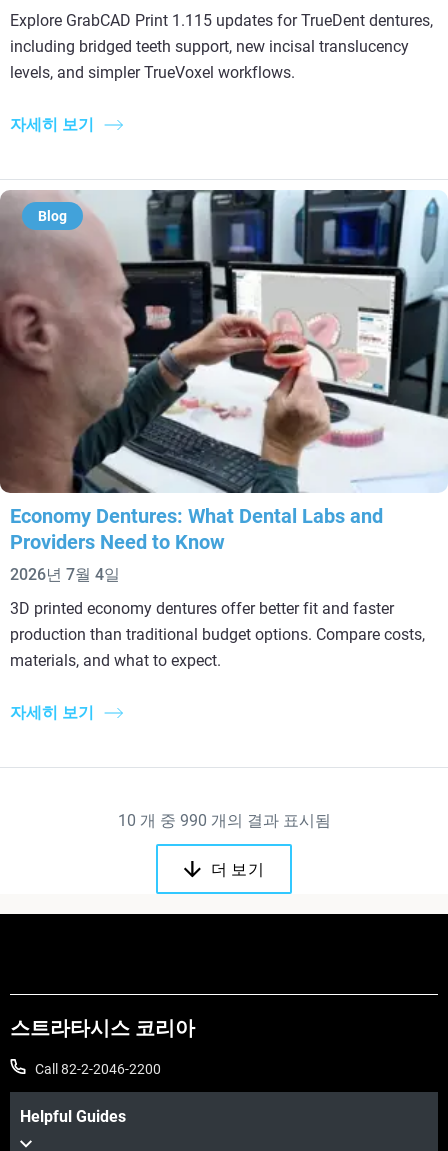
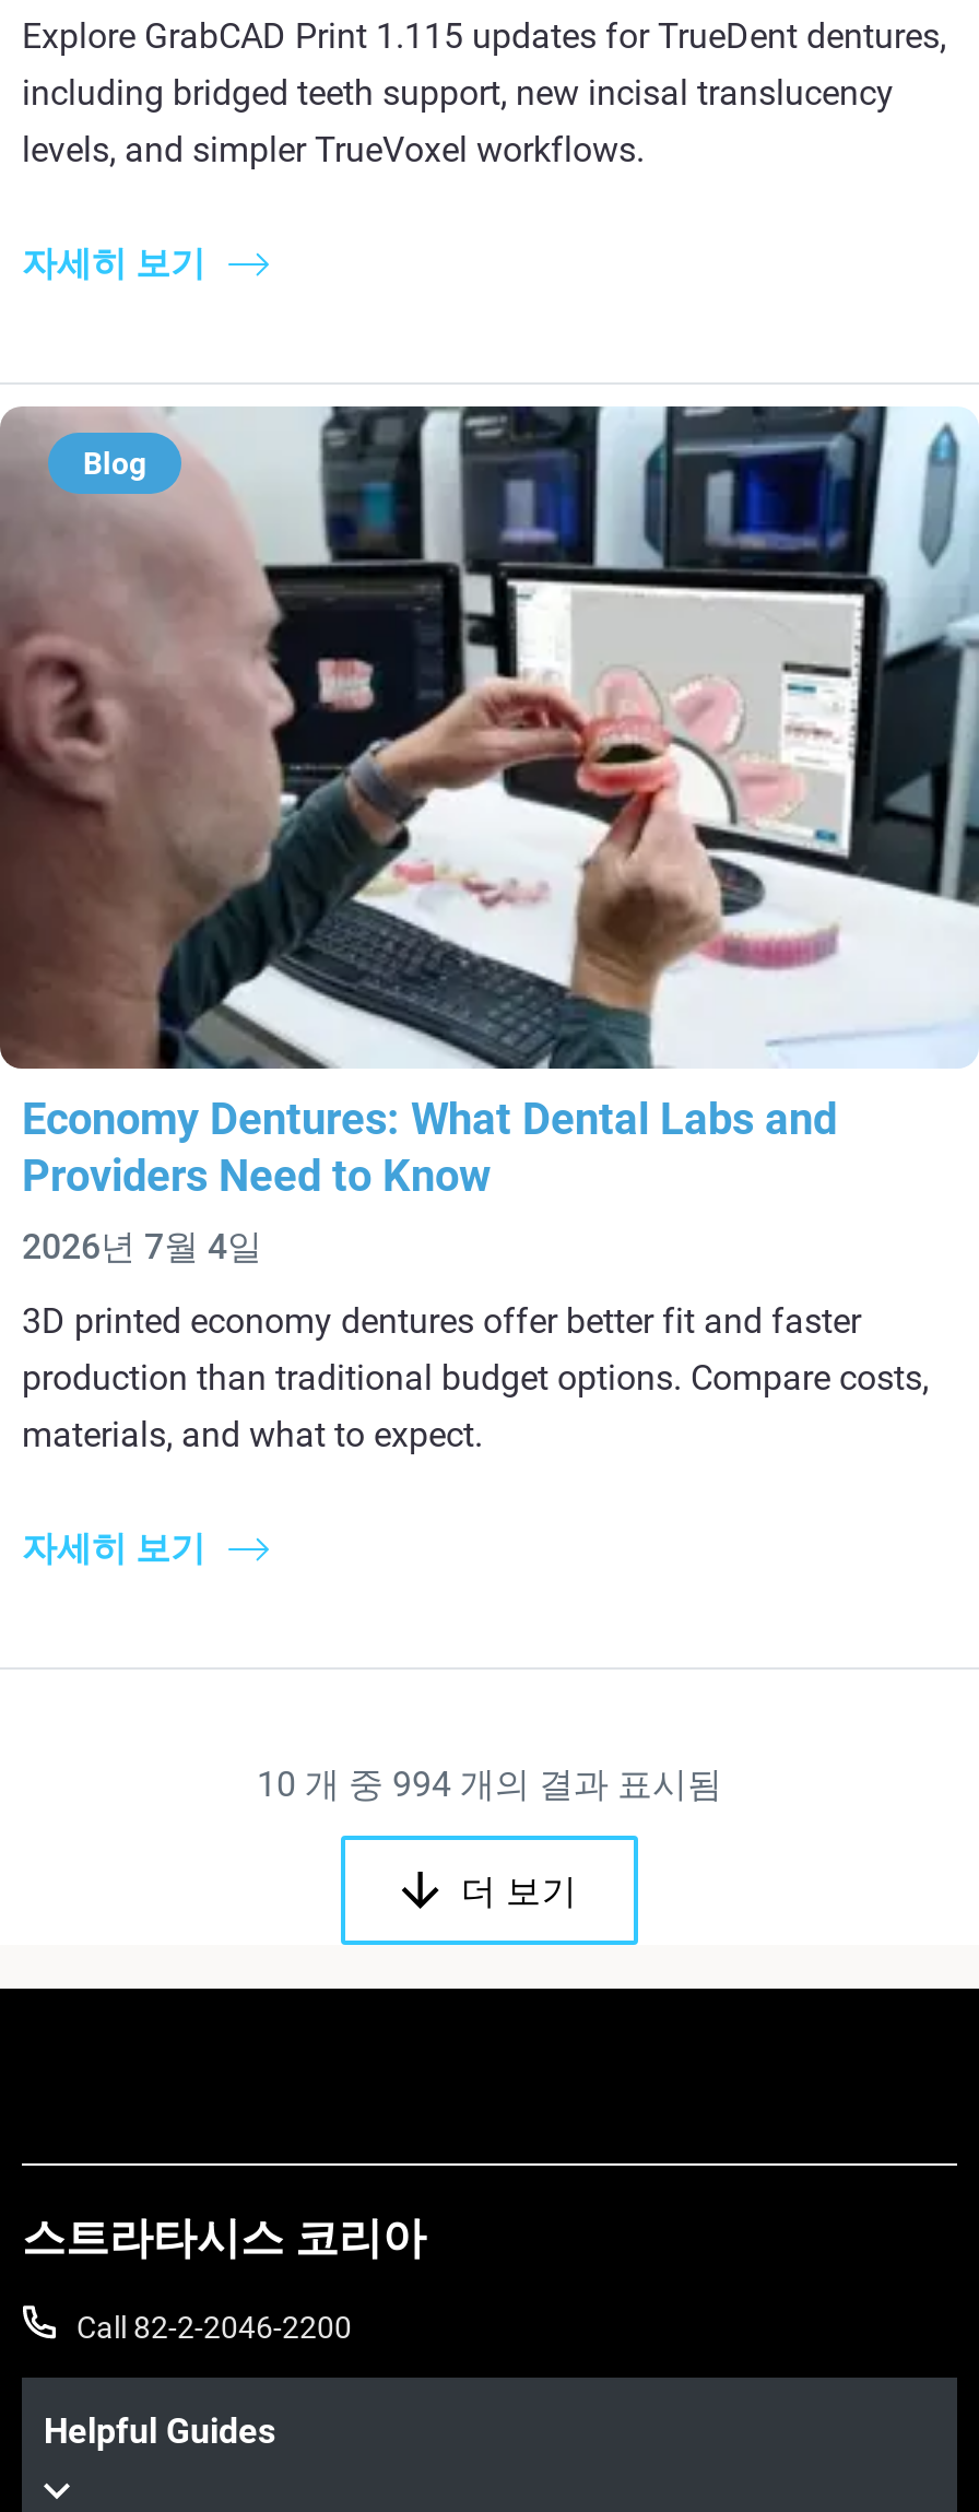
[117,811,330,830] 10 개 중 990 개의 결과 표시됨 -> [257,1764,722,1806] 10 개 중 994 개의 결과 표시됨

